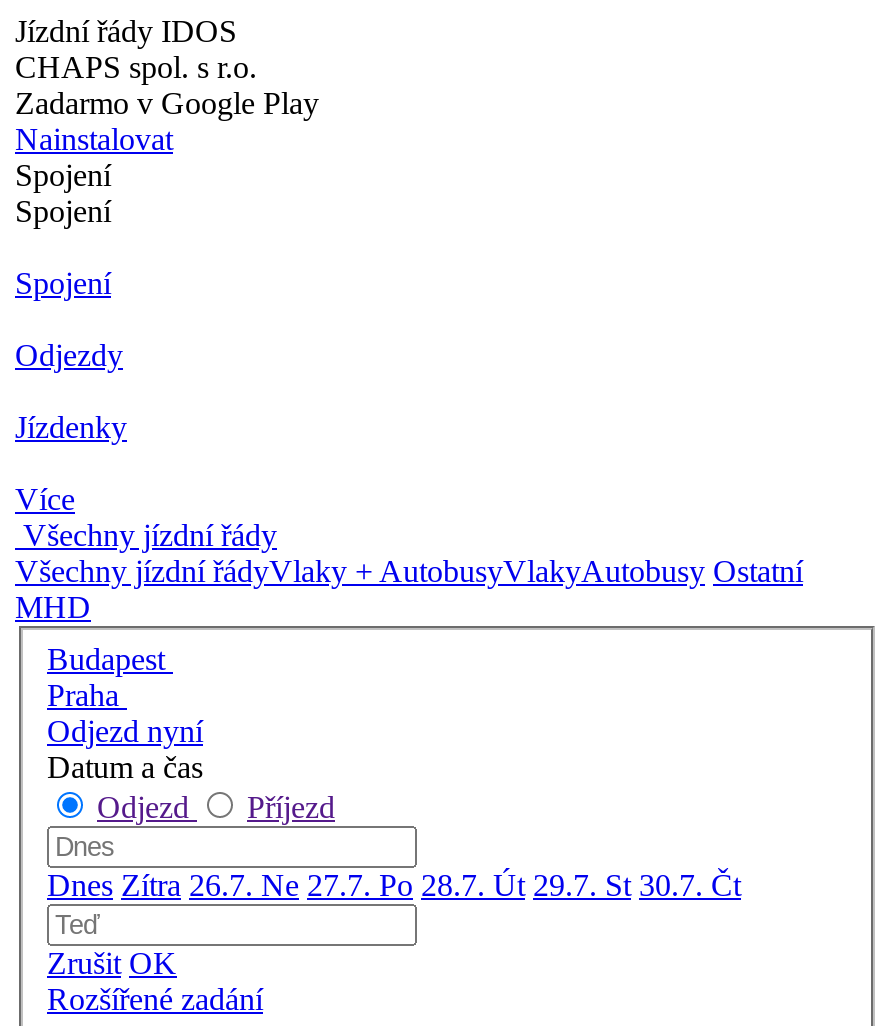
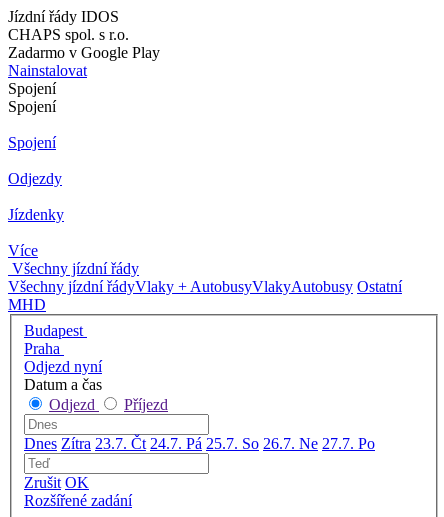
[47,867,741,901] Dnes Zítra 26.7. Ne 27.7. Po 28.7. Út 29.7. St 30.7. Čt -> [24,435,375,452] Dnes Zítra 23.7. Čt 24.7. Pá 25.7. So 26.7. Ne 27.7. Po

